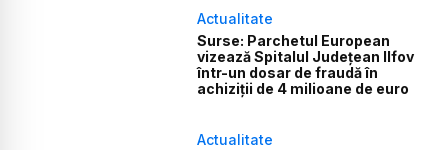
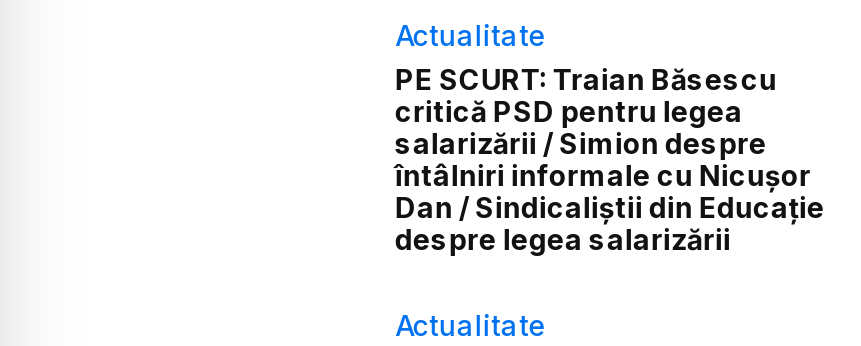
[197,32,414,97] Surse: Parchetul European | vizează Spitalul Județean Ilfov | într-un dosar de fraudă în | achiziții de 4 milioane de euro -> [395,62,825,256] PE SCURT: Traian Băsescu | critică PSD pentru legea | salarizării / Simion despre | întâlniri informale cu Nicușor | Dan / Sindicaliștii din Educație | despre legea salarizării

